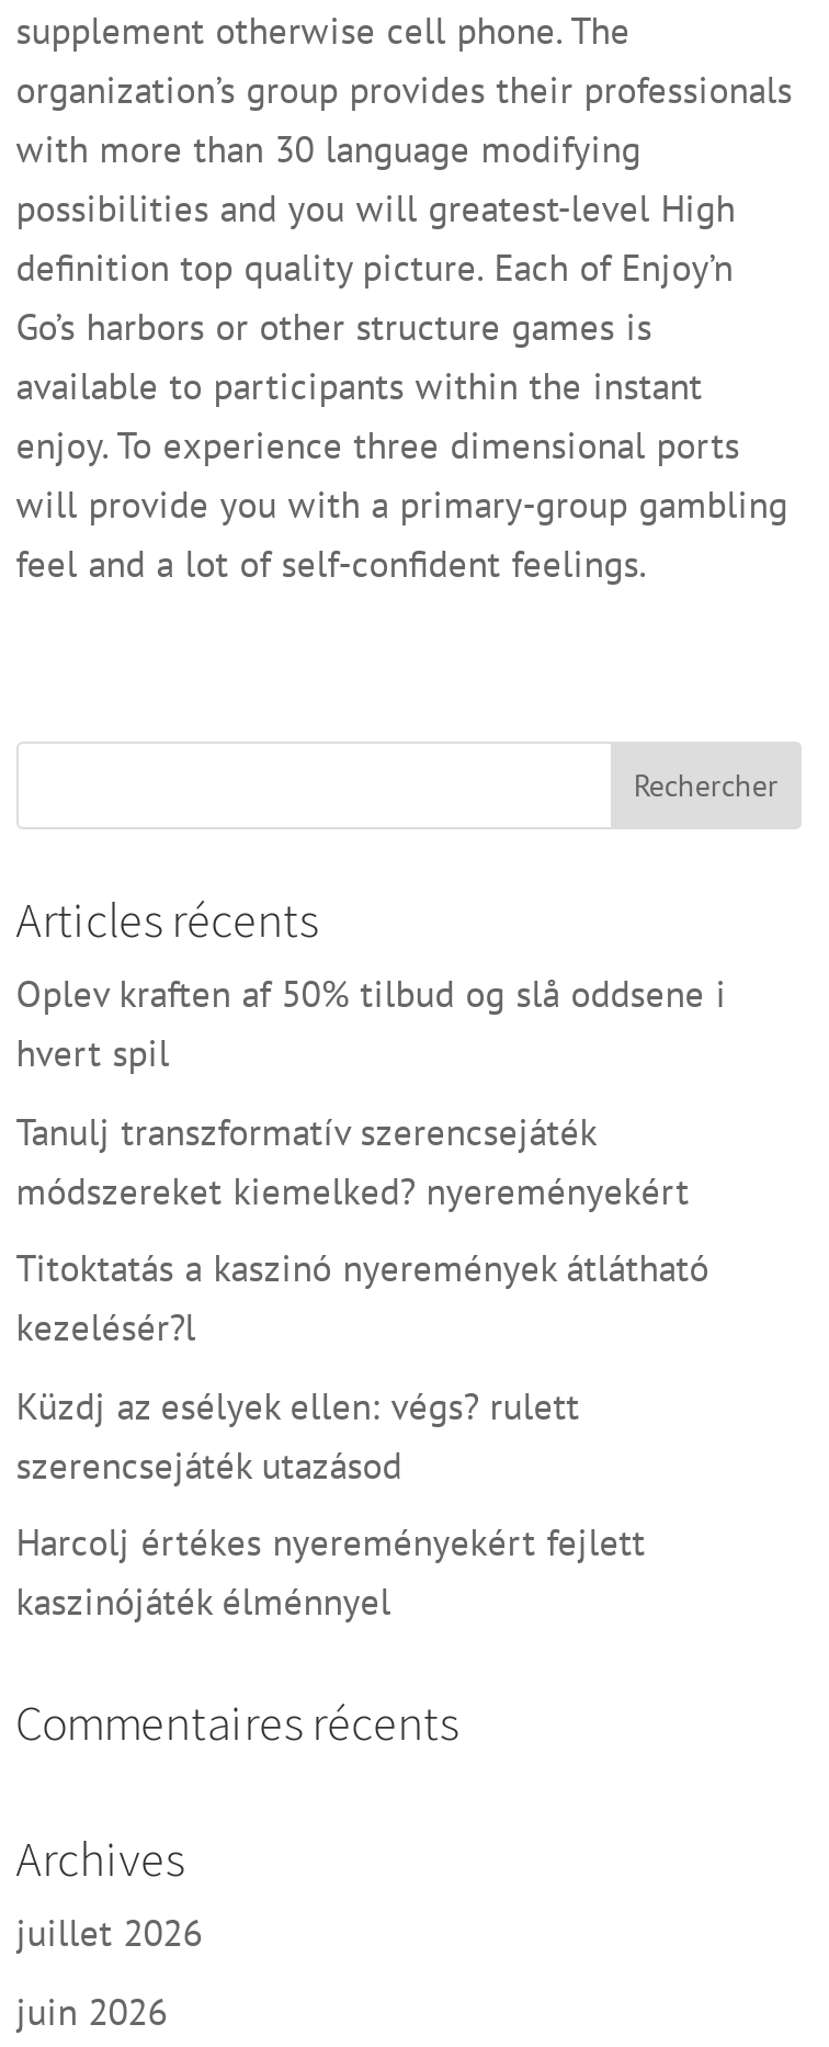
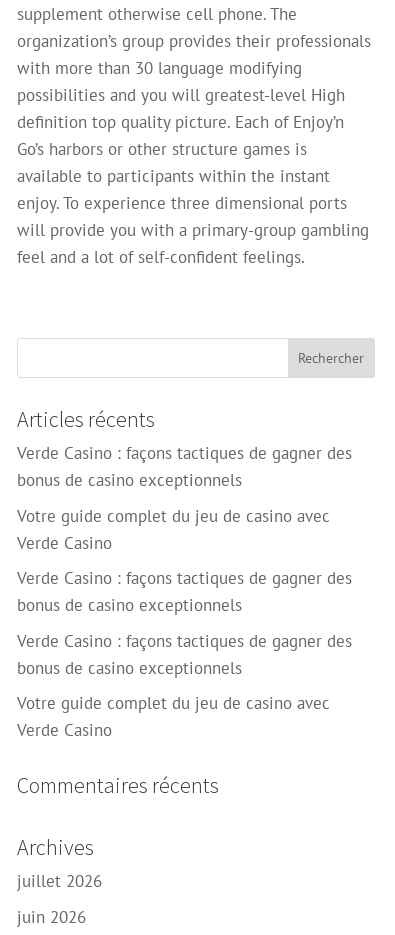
[16,970,727,1077] Oplev kraften af 50% tilbud og slå oddsene i | hvert spil -> [17,442,352,491] Verde Casino : façons tactiques de gagner des | bonus de casino exceptionnels
[16,1107,689,1214] Tanulj transzformatív szerencsejáték | módszereket kiemelked? nyereményekért -> [17,504,330,553] Votre guide complet du jeu de casino avec | Verde Casino
[16,1244,709,1352] Titoktatás a kaszinó nyeremények átlátható | kezelésér?l -> [17,567,352,616] Verde Casino : façons tactiques de gagner des | bonus de casino exceptionnels
[16,1381,580,1489] Küzdj az esélyek ellen: végs? rulett | szerencsejáték utazásod -> [17,629,352,678] Verde Casino : façons tactiques de gagner des | bonus de casino exceptionnels
[16,1518,645,1626] Harcolj értékes nyereményekért fejlett | kaszinójáték élménnyel -> [17,692,330,741] Votre guide complet du jeu de casino avec | Verde Casino

